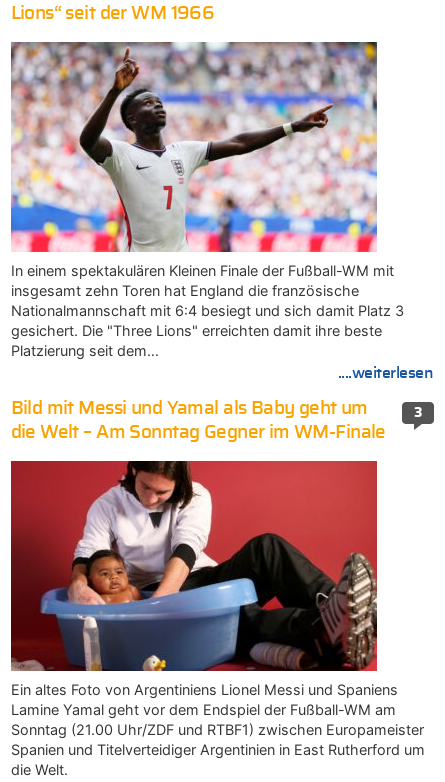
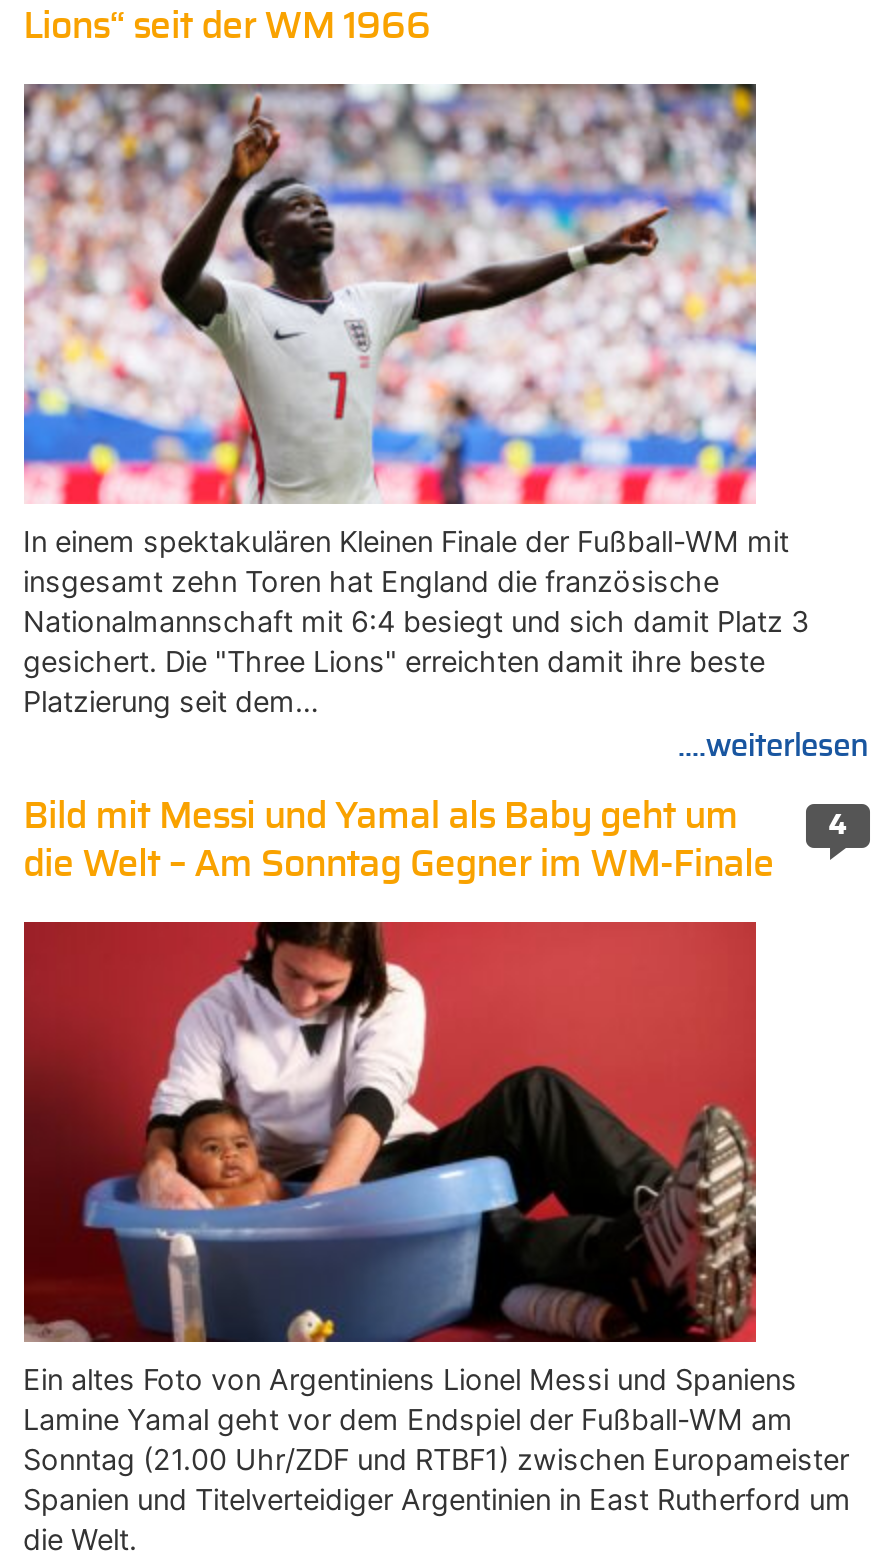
[414,404,422,419] 3 -> [828,809,846,839] 4

